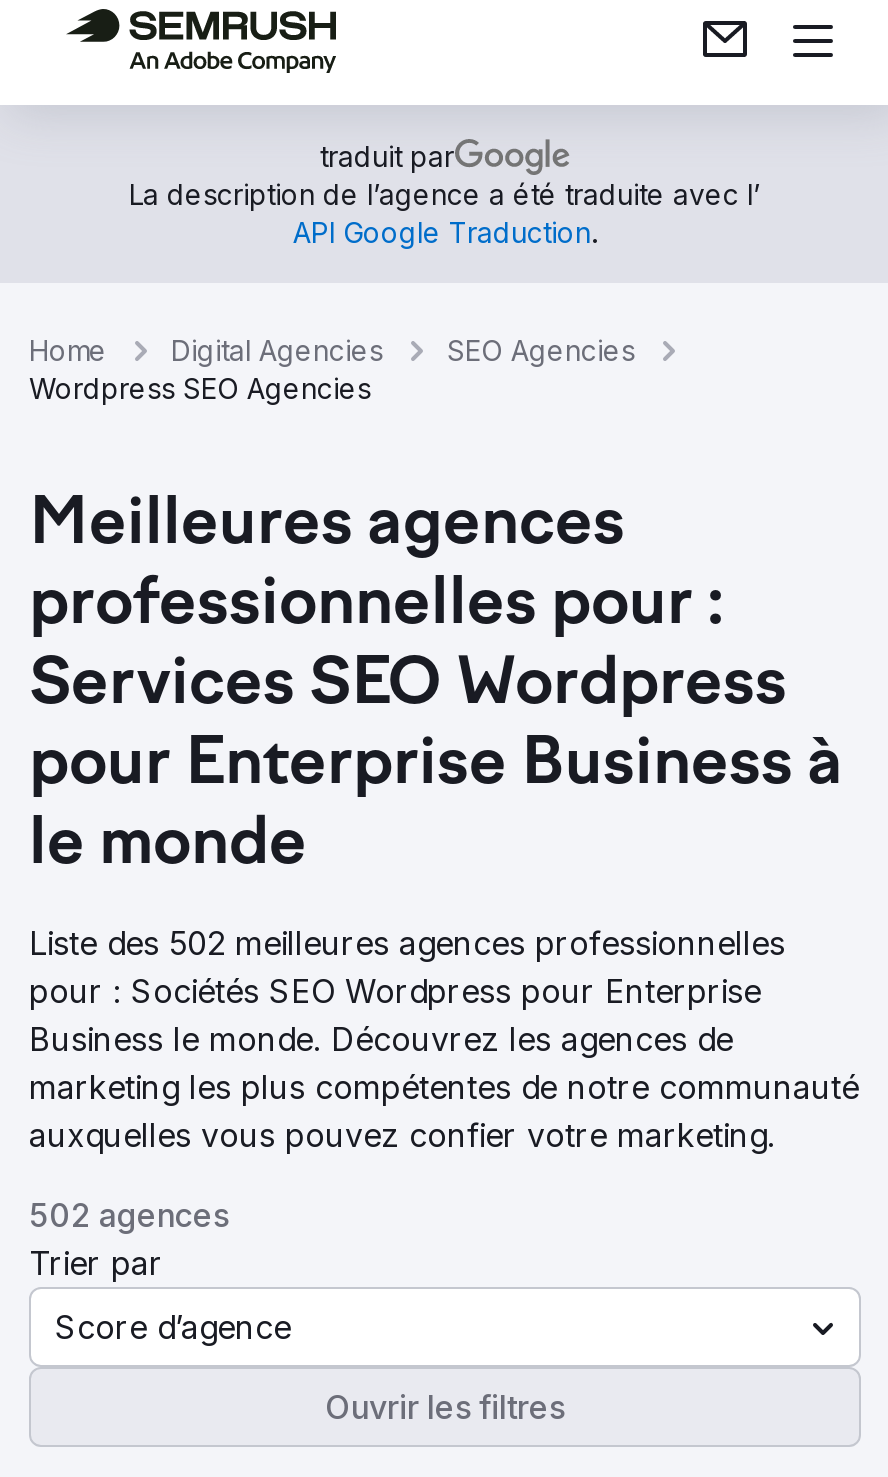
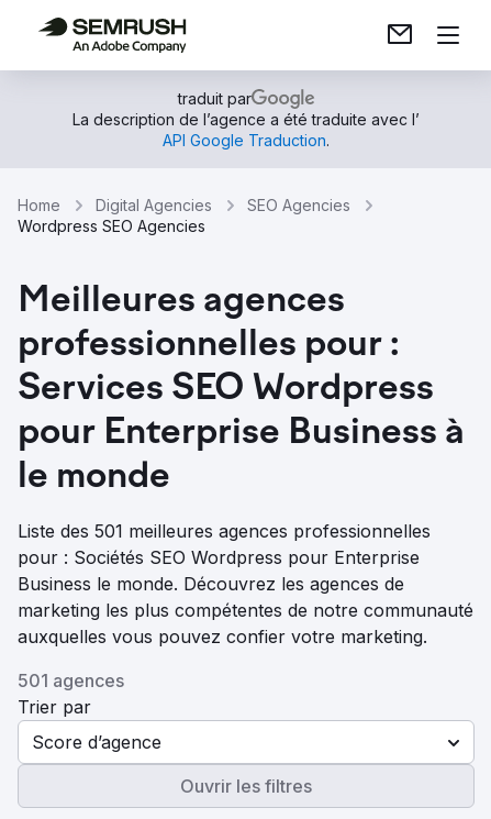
[29,923,785,963] Liste des 502 meilleures agences professionnelles -> [18,520,431,542] Liste des 501 meilleures agences professionnelles
[29,1195,229,1235] 502 agences -> [18,669,124,691] 501 agences

